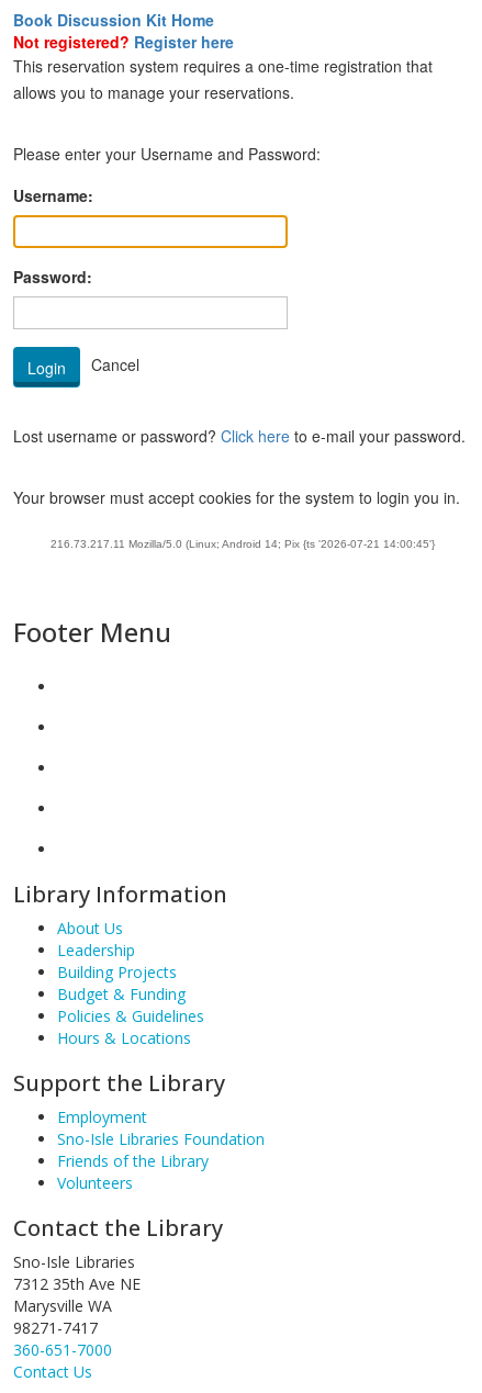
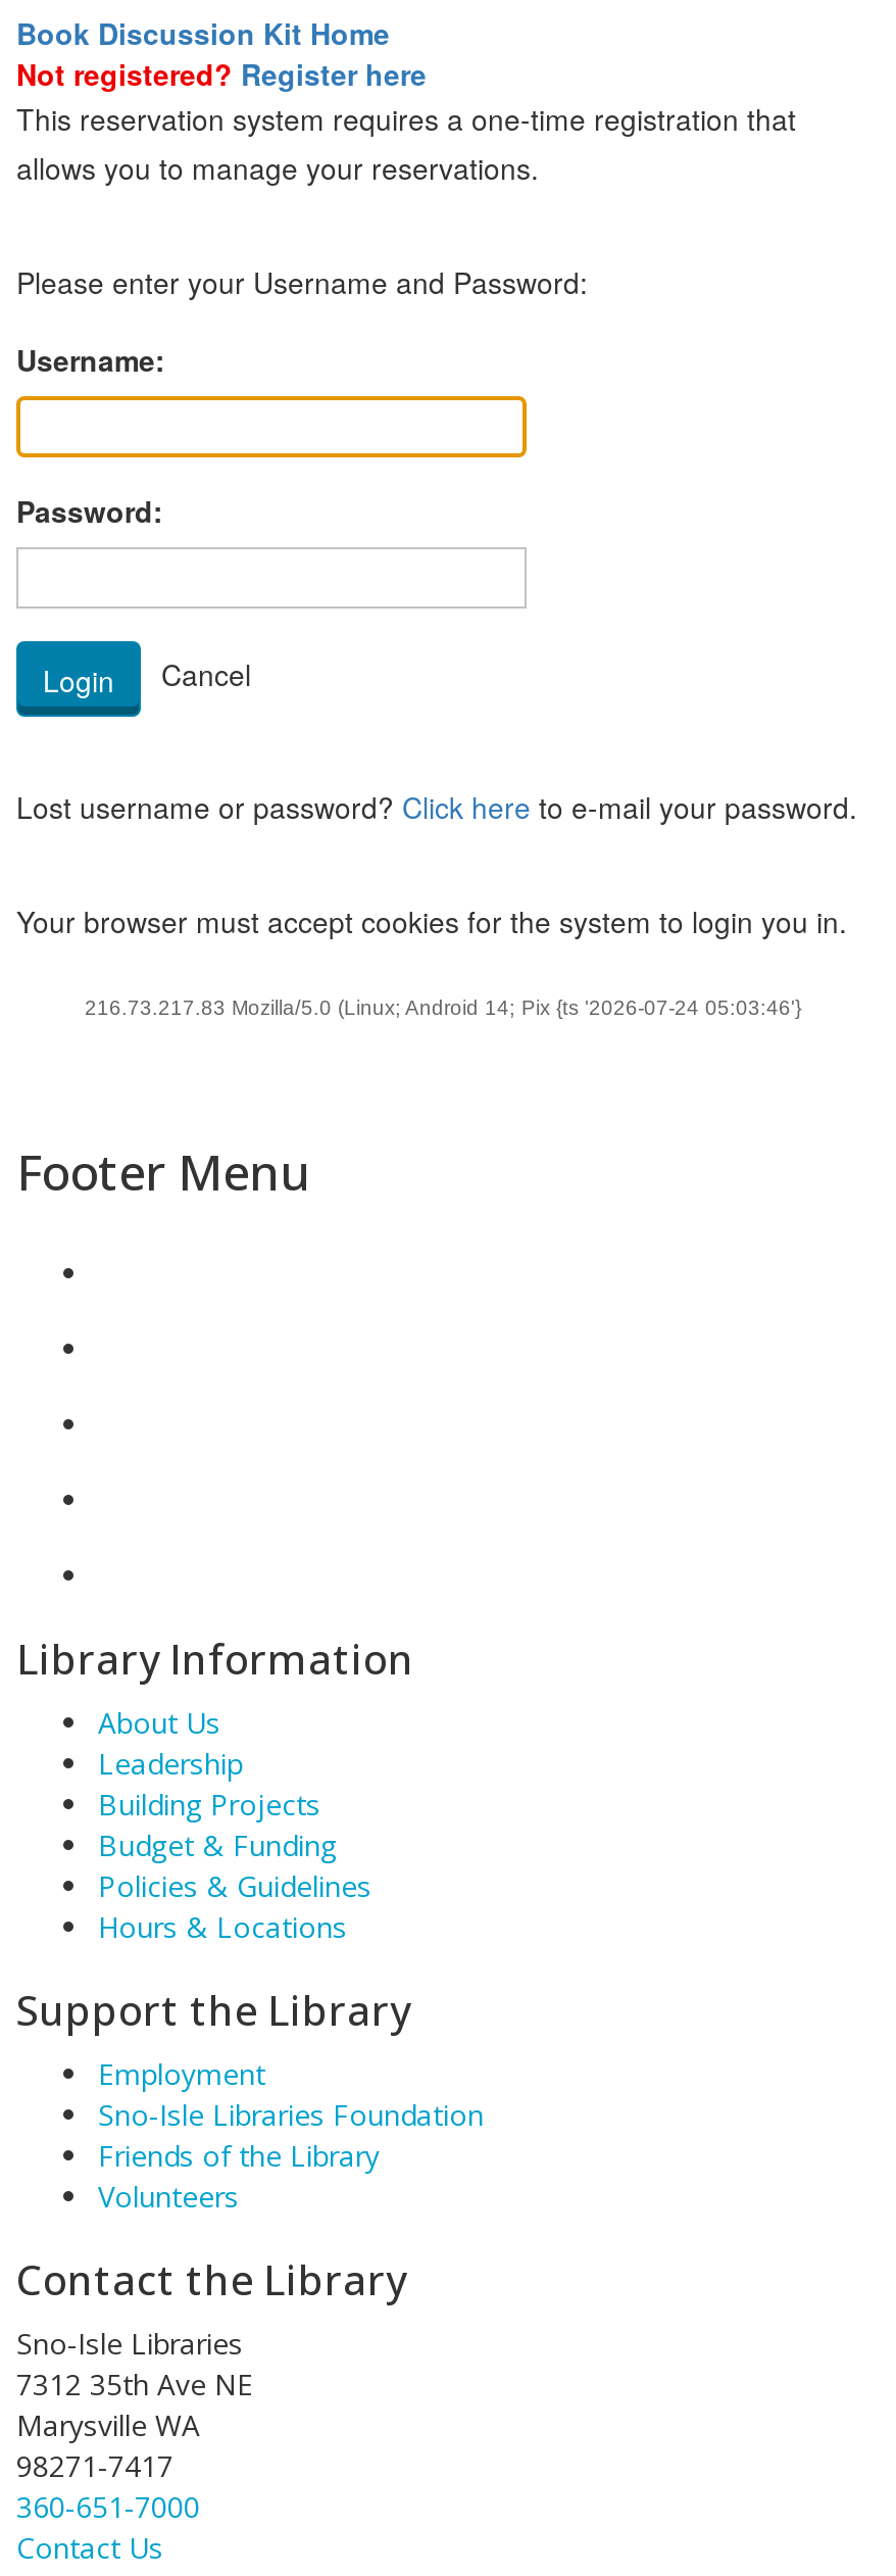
[51,538,435,550] 216.73.217.11 Mozilla/5.0 (Linux; Android 14; Pix {ts '2026-07-21 14:00:45'} -> [85,997,801,1019] 216.73.217.83 Mozilla/5.0 (Linux; Android 14; Pix {ts '2026-07-24 05:03:46'}

